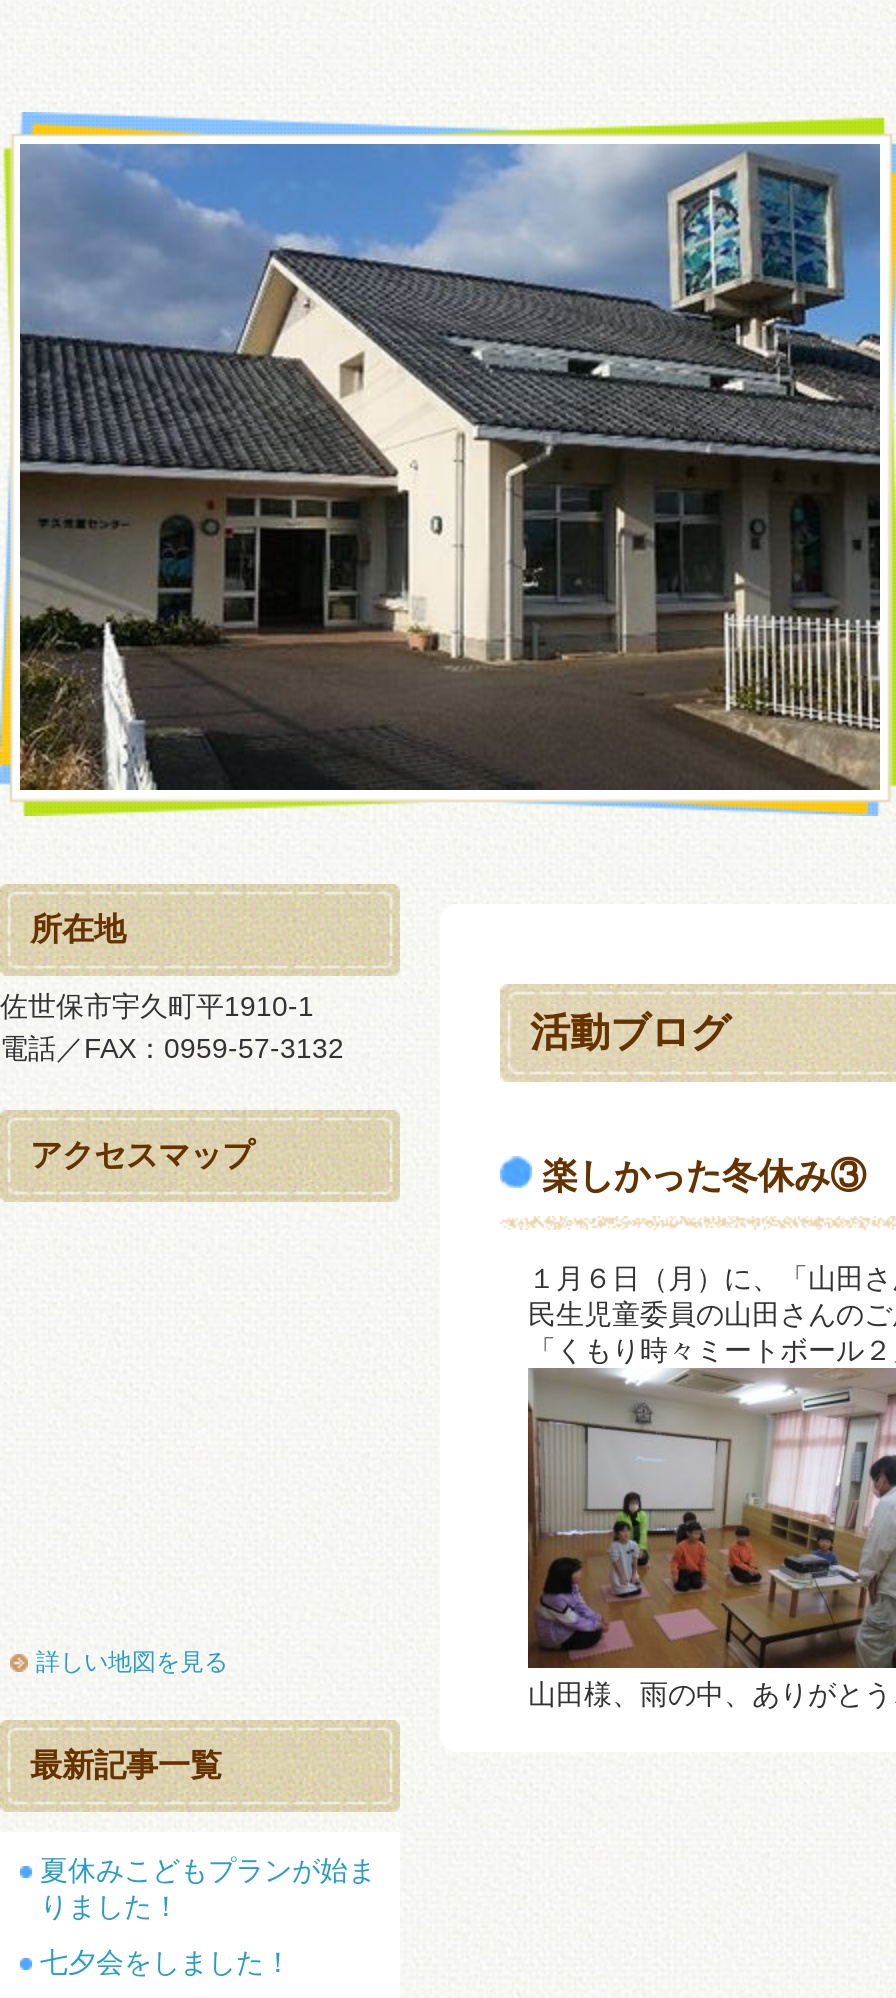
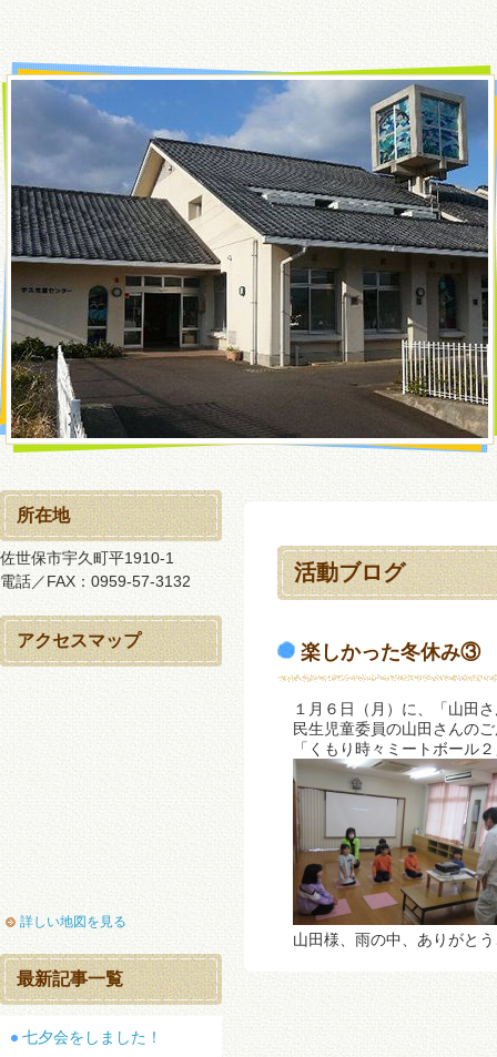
[40,1854,376,1922] 夏休みこどもプランが始ま | りました！ -> none

